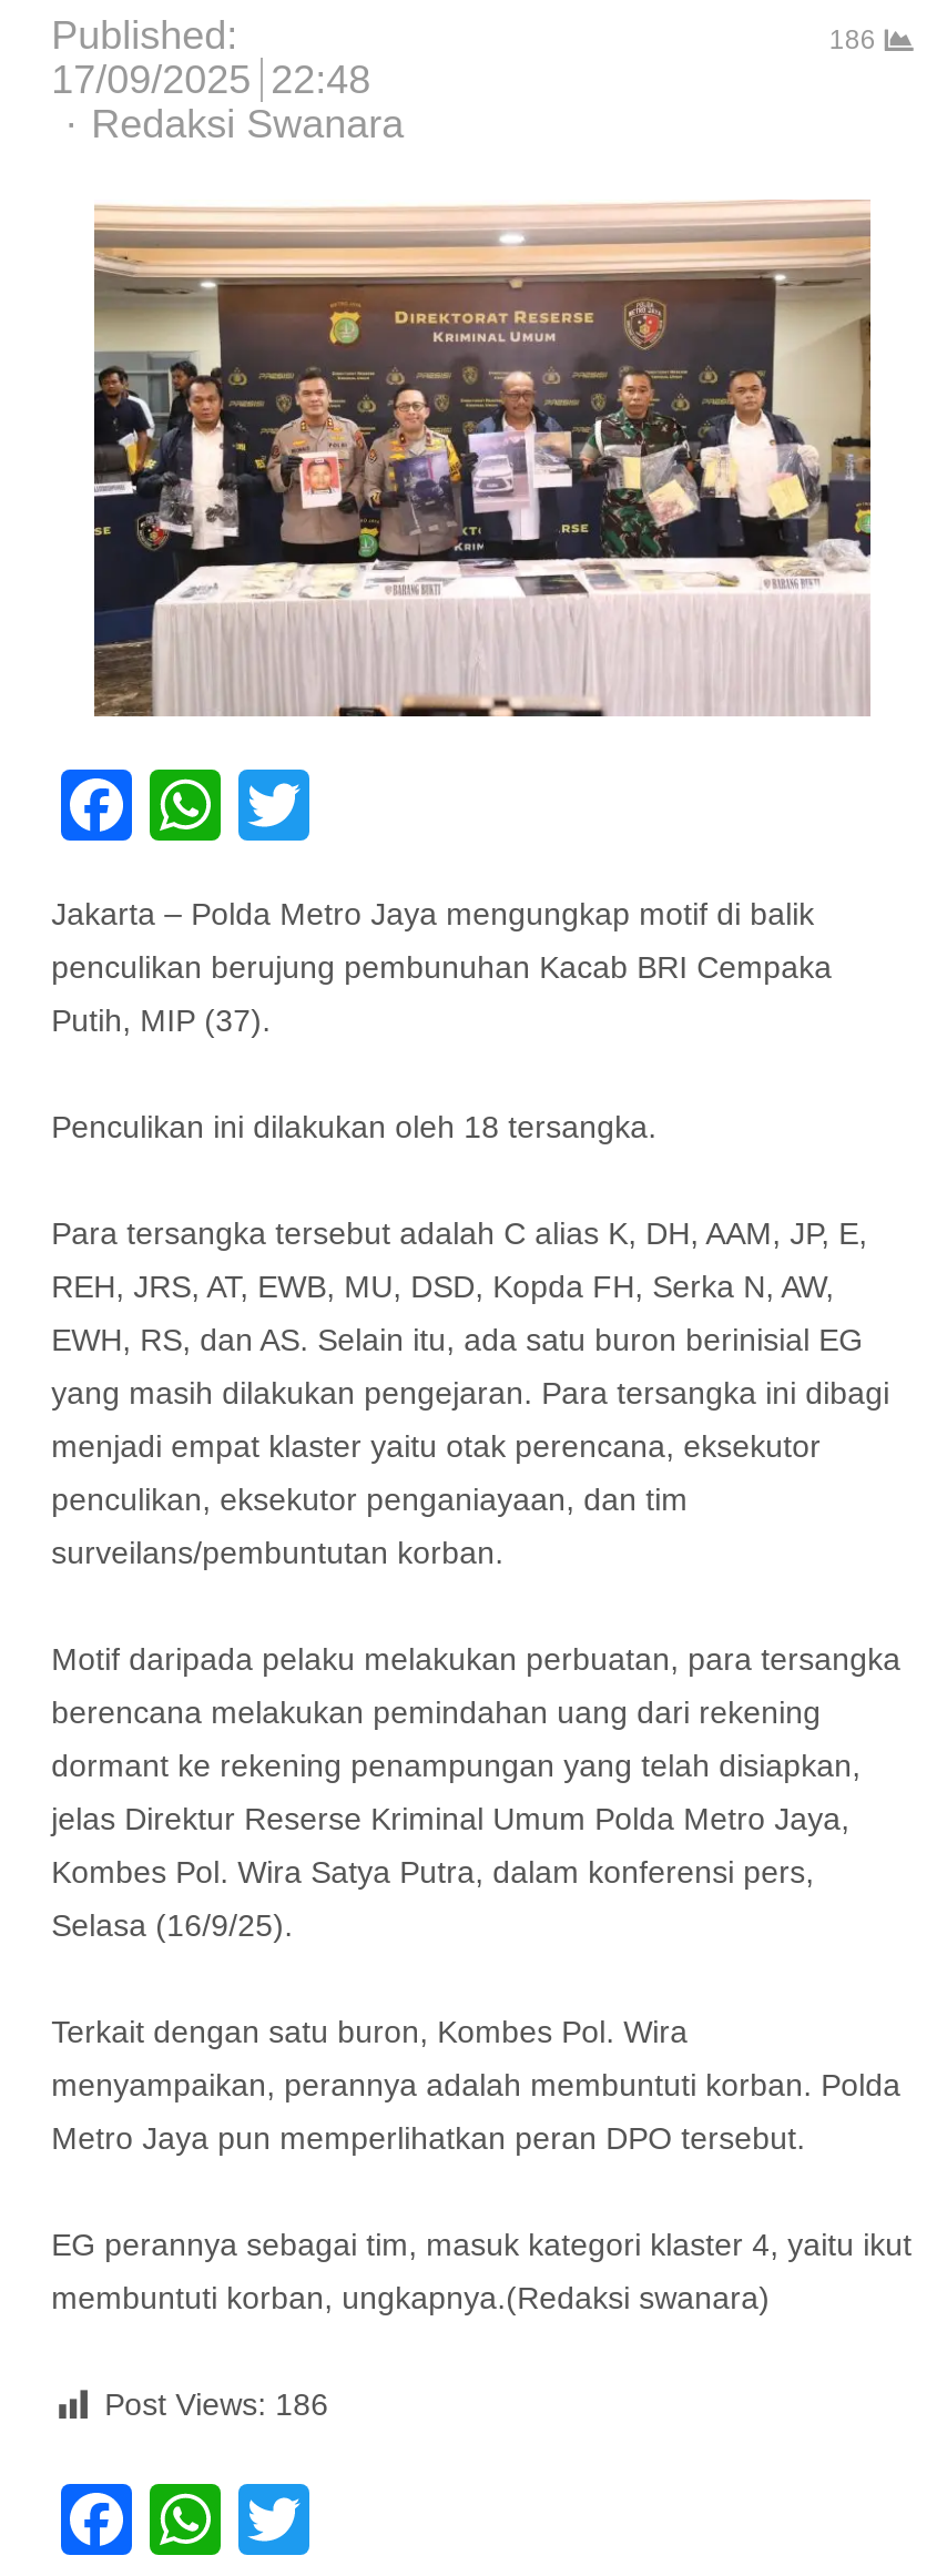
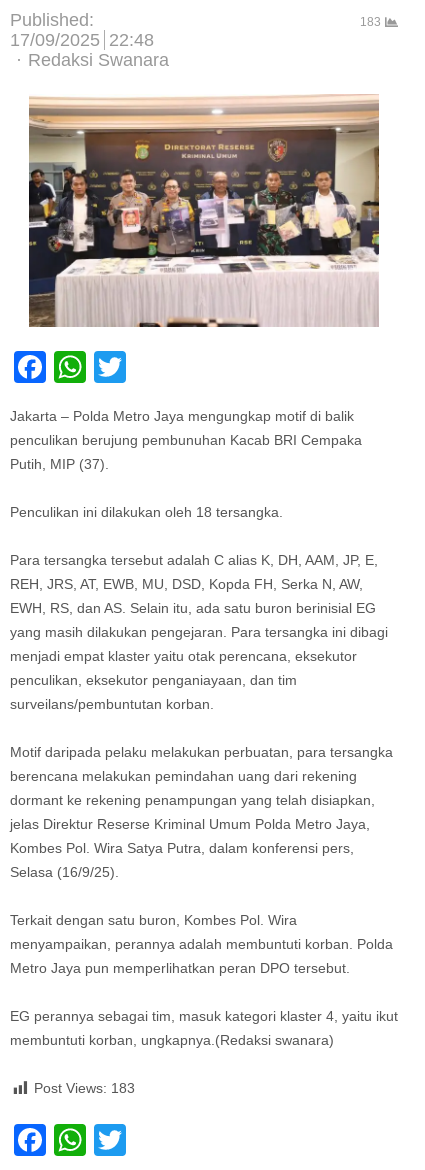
[829,24,876,55] 186 -> [360,15,381,29] 183
[104,2387,328,2423] Post Views: 186 -> [34,1080,135,1096] Post Views: 183

